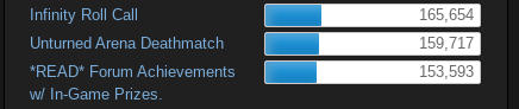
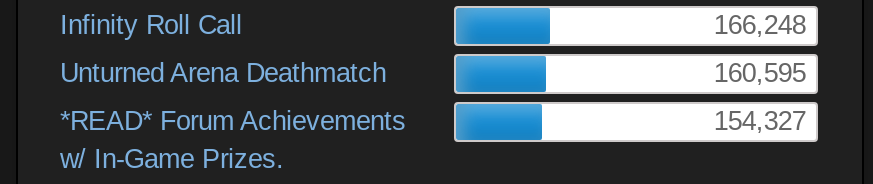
[419,6,474,24] 165,654 -> [714,11,806,41] 166,248
[419,35,474,53] 159,717 -> [714,59,806,89] 160,595
[419,63,474,81] 153,593 -> [714,107,806,137] 154,327

